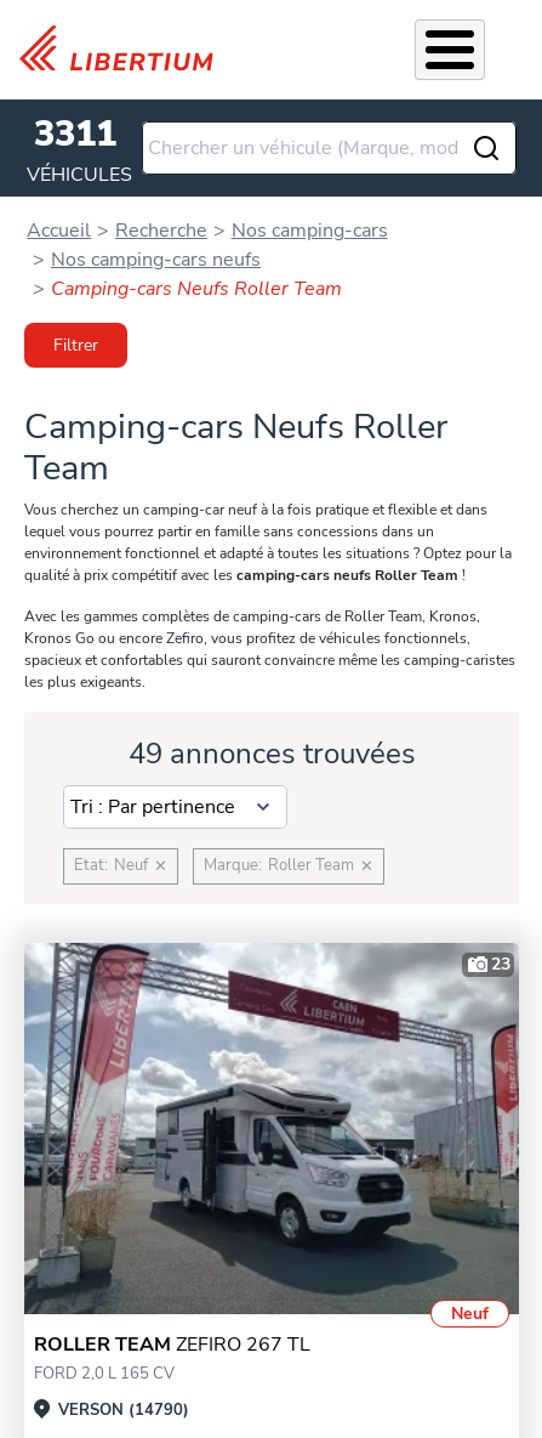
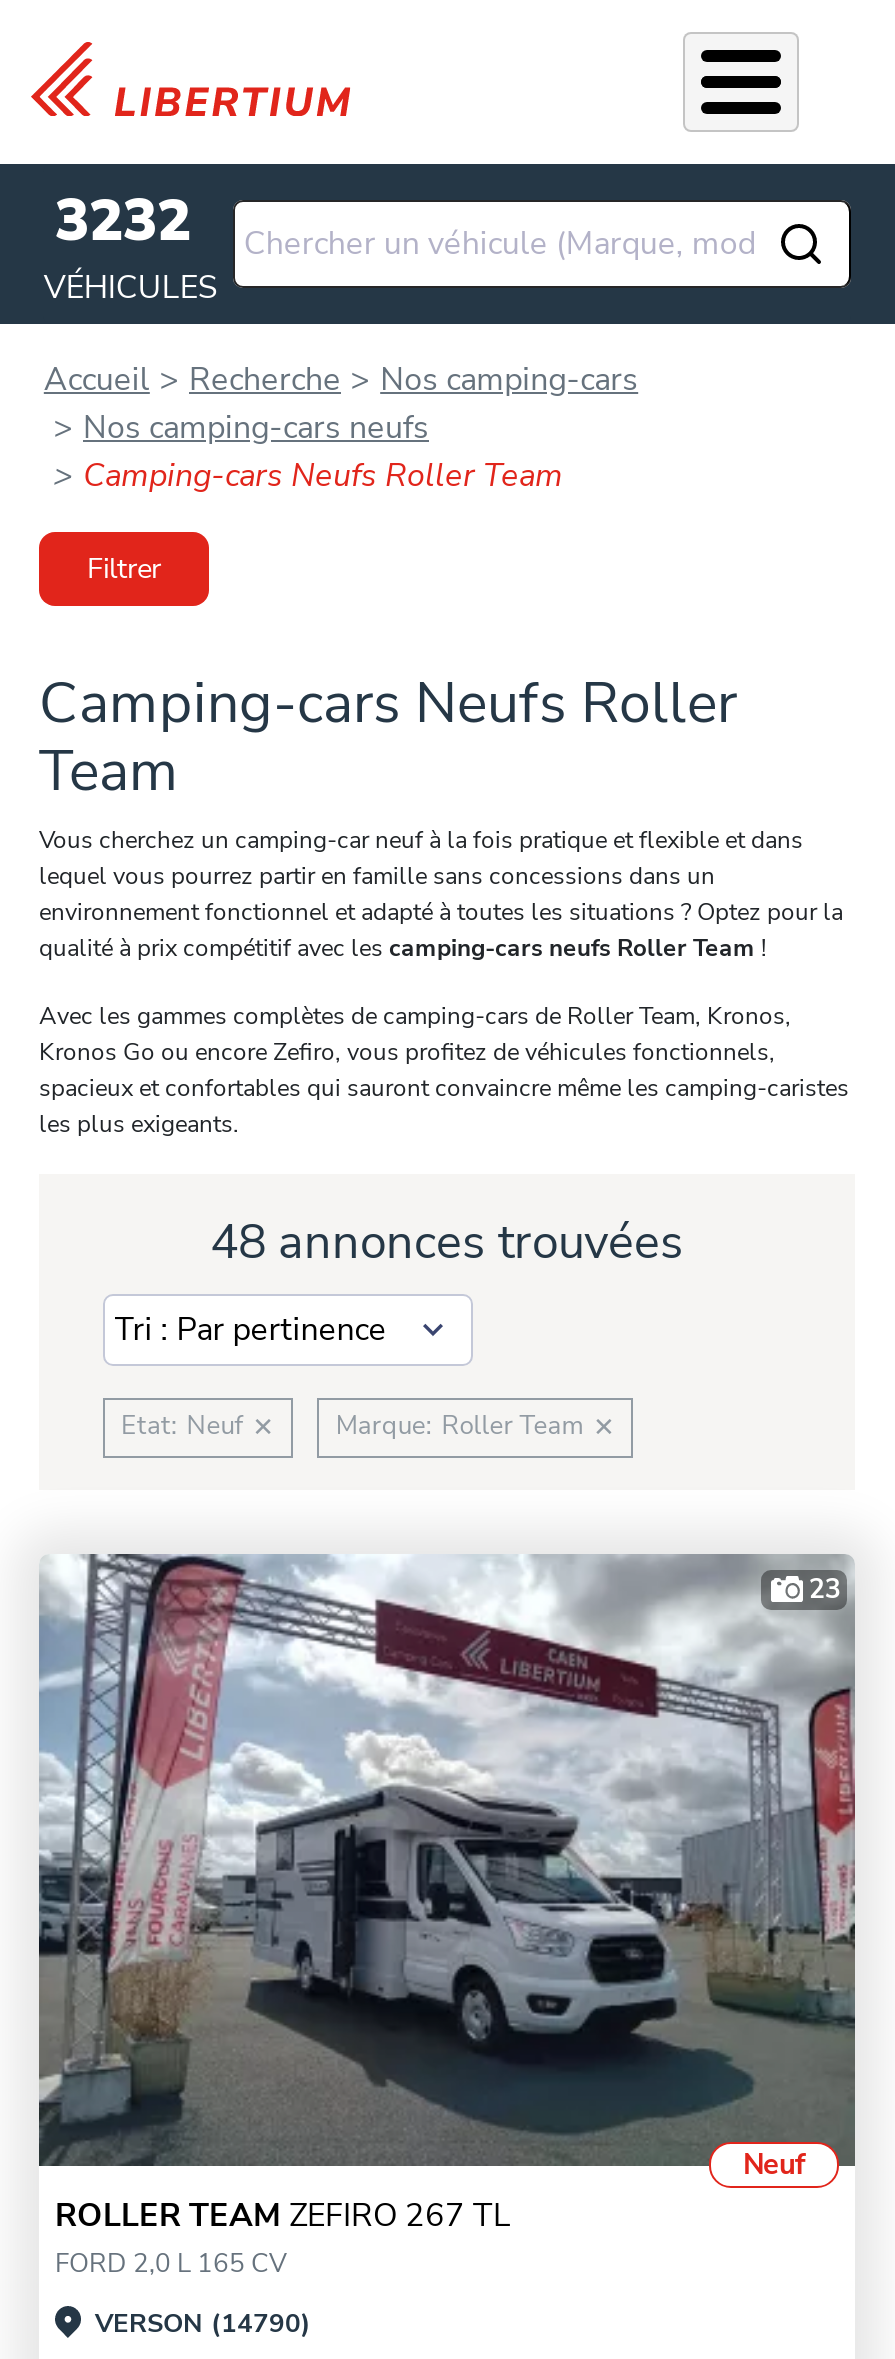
[34,110,116,157] 3311 -> [55,181,191,259] 3232
[128,734,415,773] 49 annonces trouvées -> [210,1210,684,1274] 48 annonces trouvées

